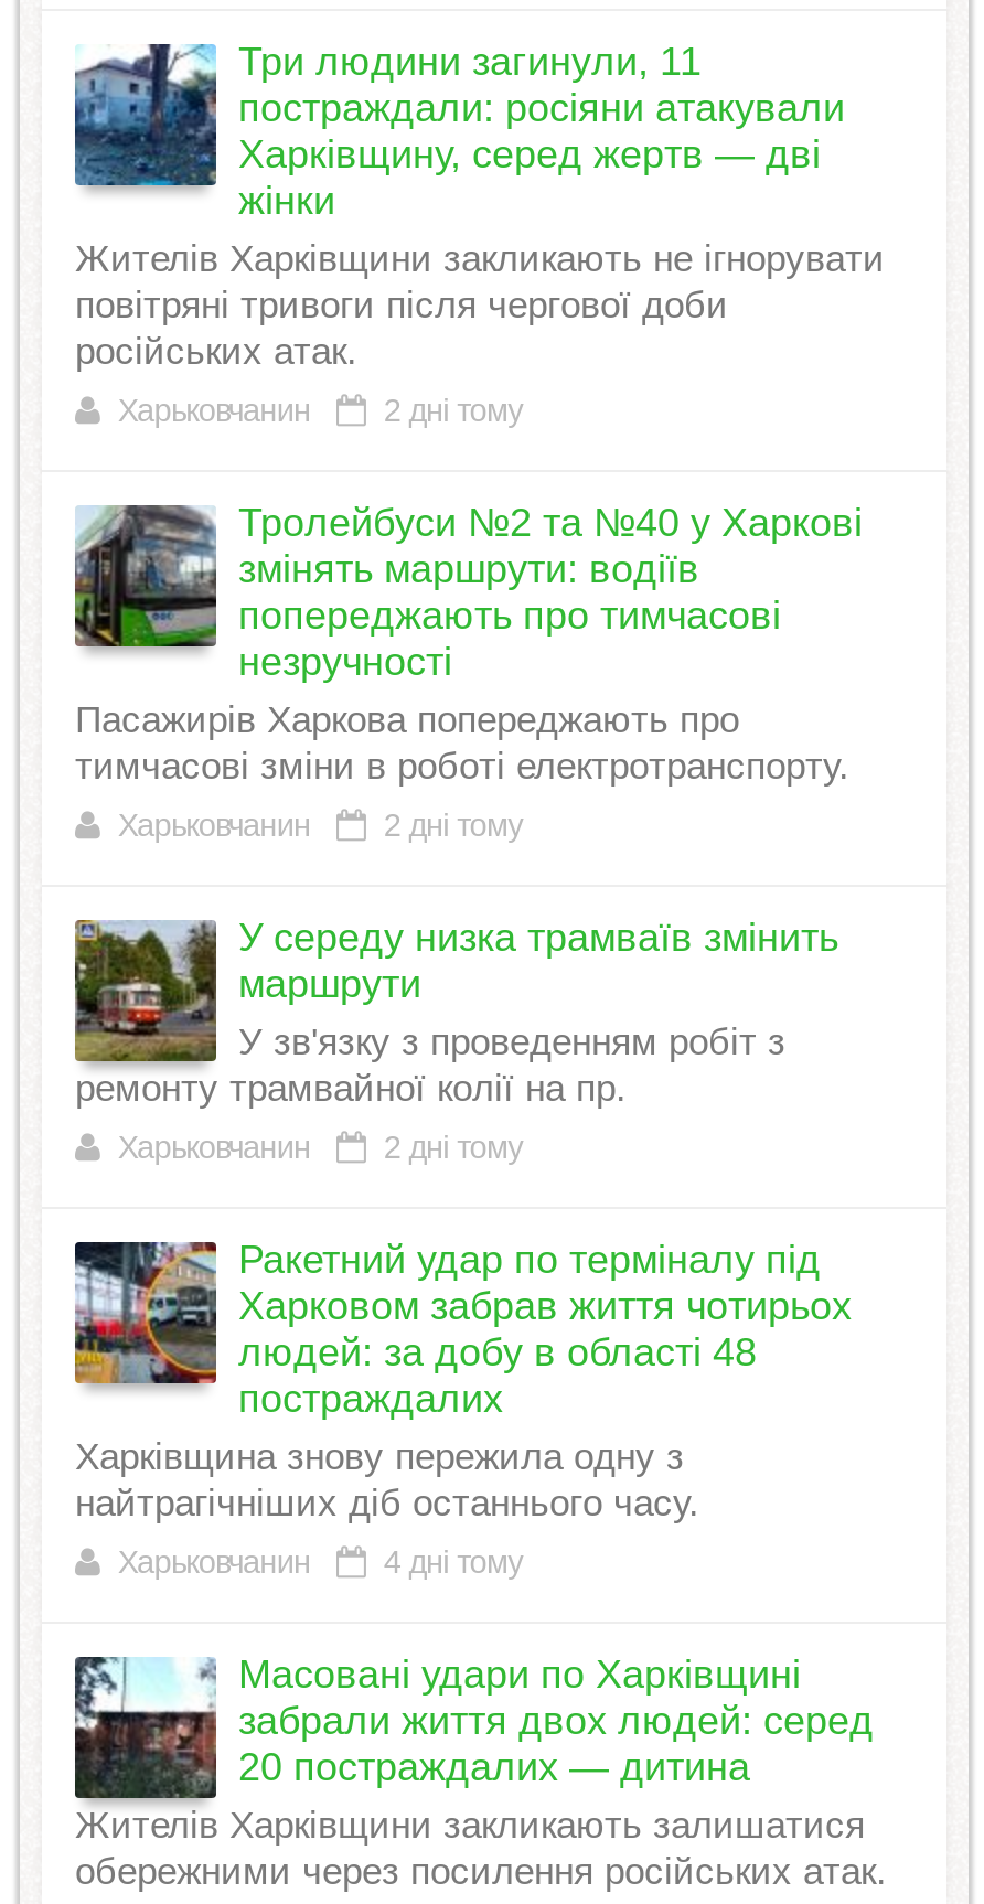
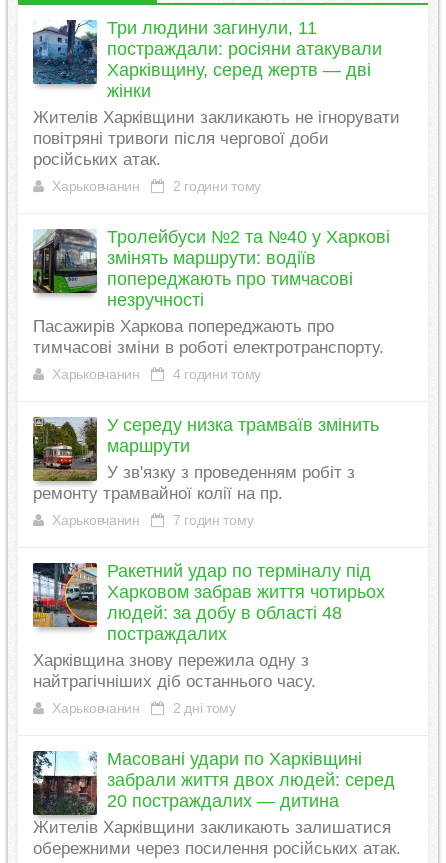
[118,394,523,429] Харьковчанин 2 дні тому -> [52,178,261,194] Харьковчанин 2 години тому
[118,808,523,844] Харьковчанин 2 дні тому -> [52,366,261,382] Харьковчанин 4 години тому
[118,1130,523,1166] Харьковчанин 2 дні тому -> [52,512,253,528] Харьковчанин 7 годин тому
[118,1545,523,1581] Харьковчанин 4 дні тому -> [52,700,236,716] Харьковчанин 2 дні тому

